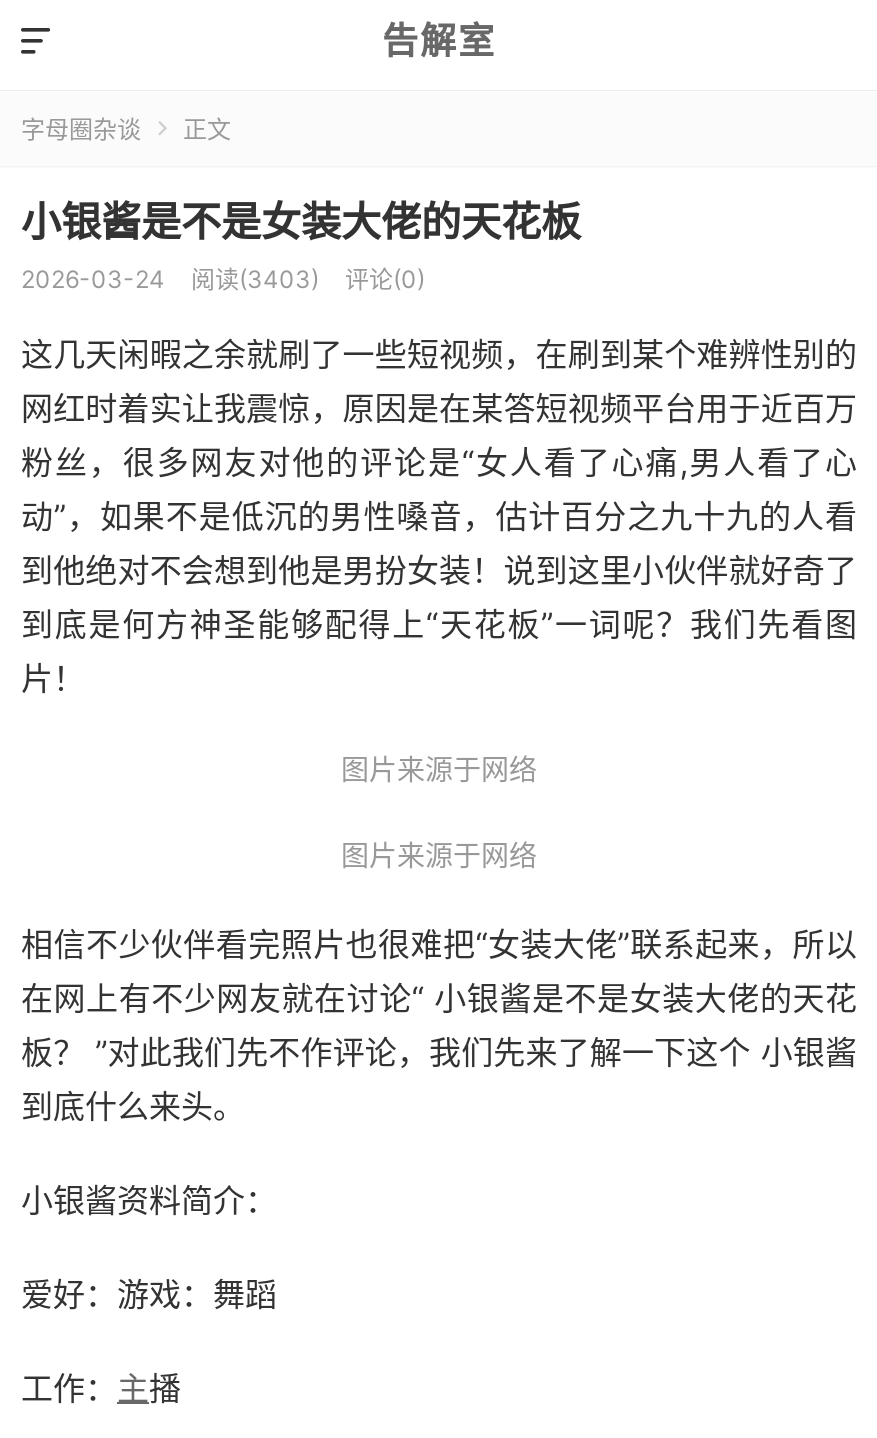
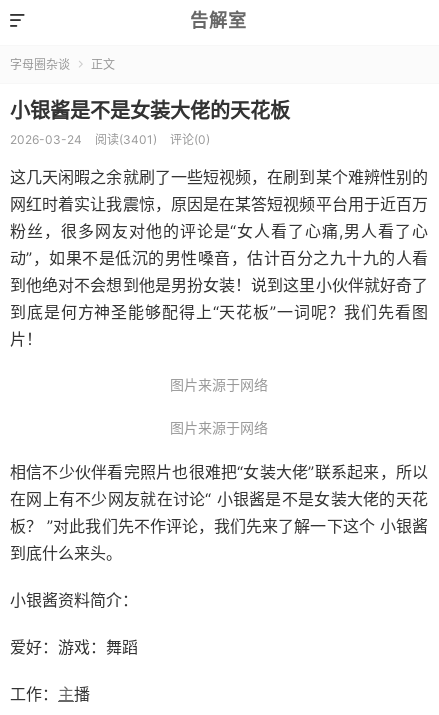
[21,264,425,294] 2026-03-24 阅读(3403) 评论(0) -> [10,132,210,147] 2026-03-24 阅读(3401) 评论(0)

